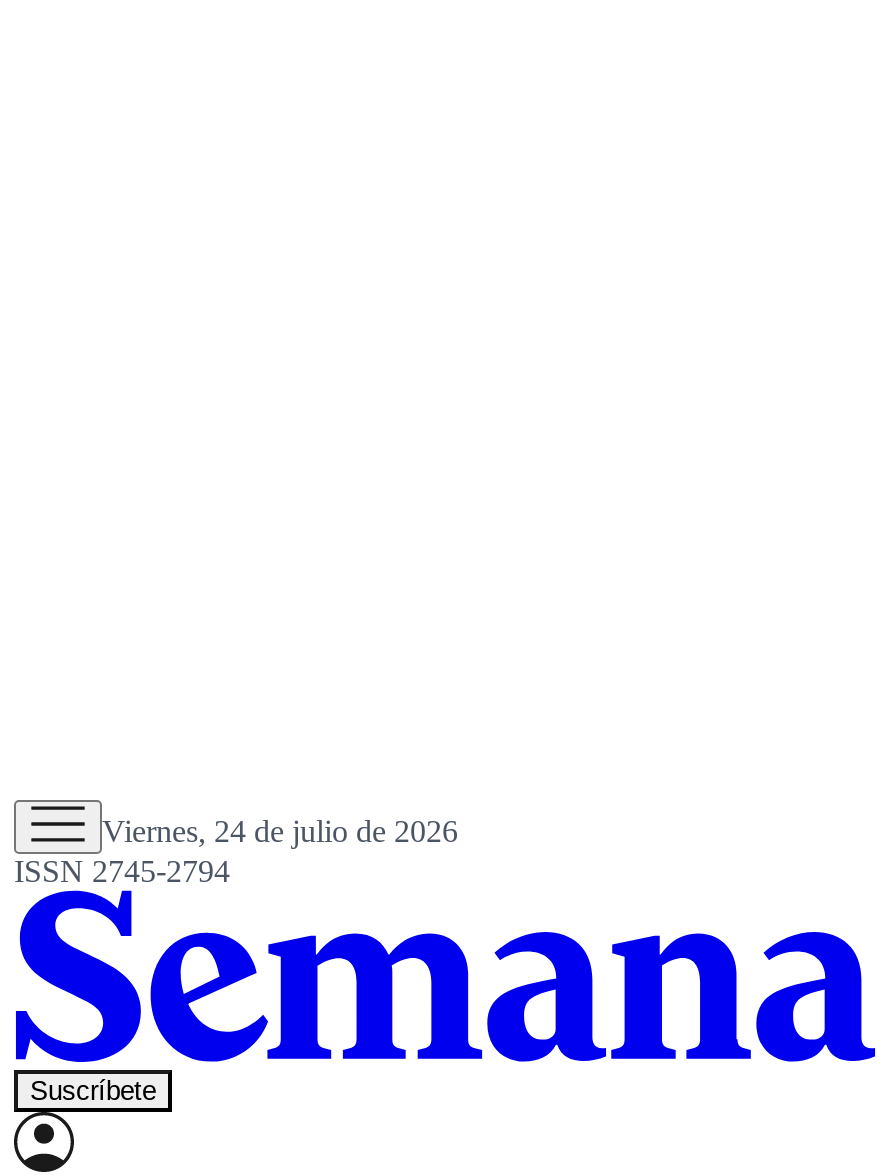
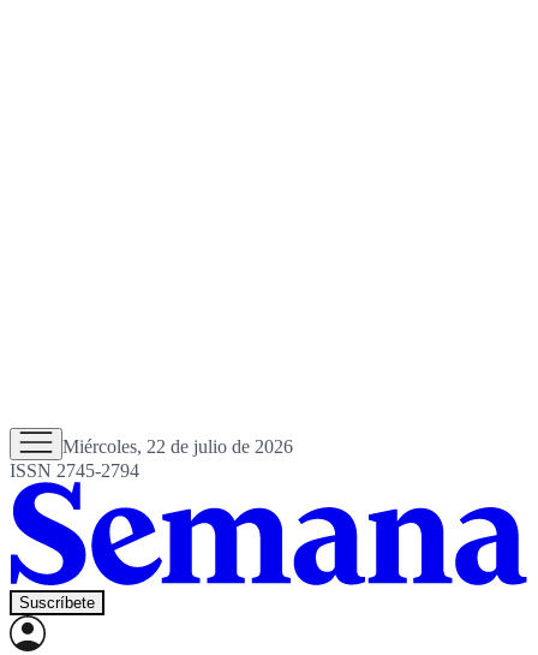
[102,814,458,848] Viernes, 24 de julio de 2026 -> [62,436,293,457] Miércoles, 22 de julio de 2026

